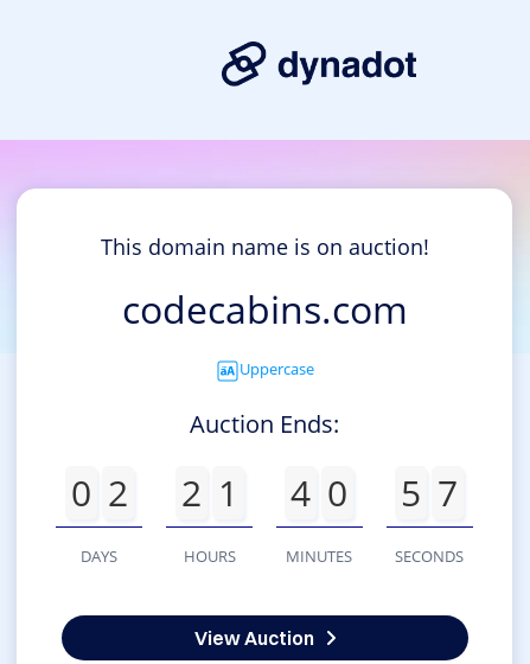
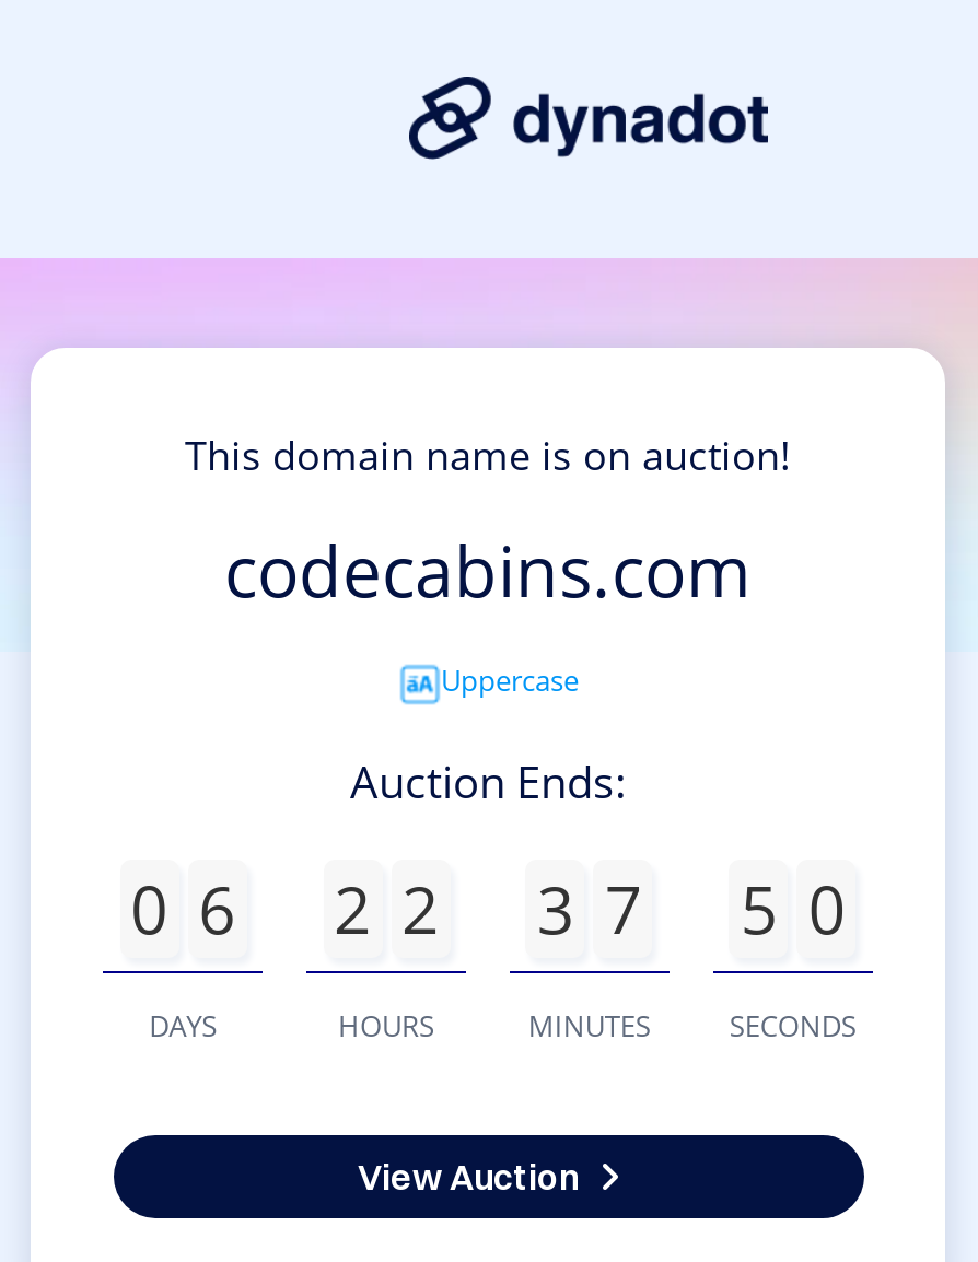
[71,468,128,517] 0 2 -> [130,864,235,954] 0 6
[181,468,238,517] 2 1 -> [334,864,439,954] 2 2
[291,468,348,517] 4 0 -> [537,864,642,954] 3 7
[401,468,458,517] 5 7 -> [740,864,845,954] 5 0

